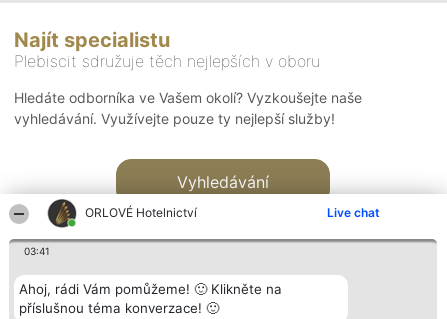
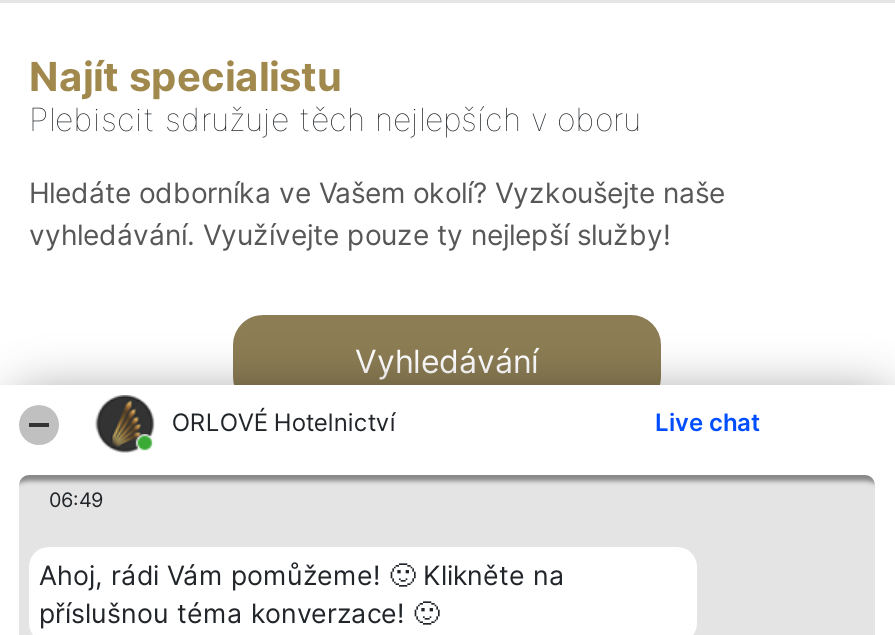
[24,245,50,257] 03:41 -> [49,487,103,511] 06:49

